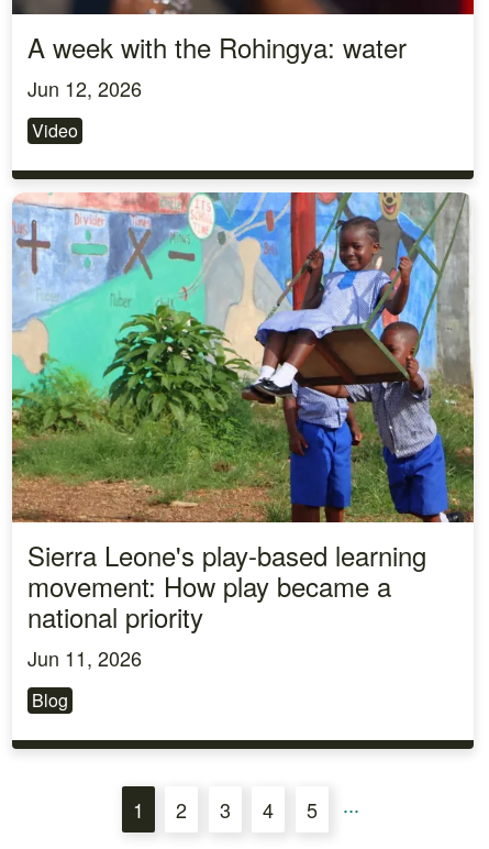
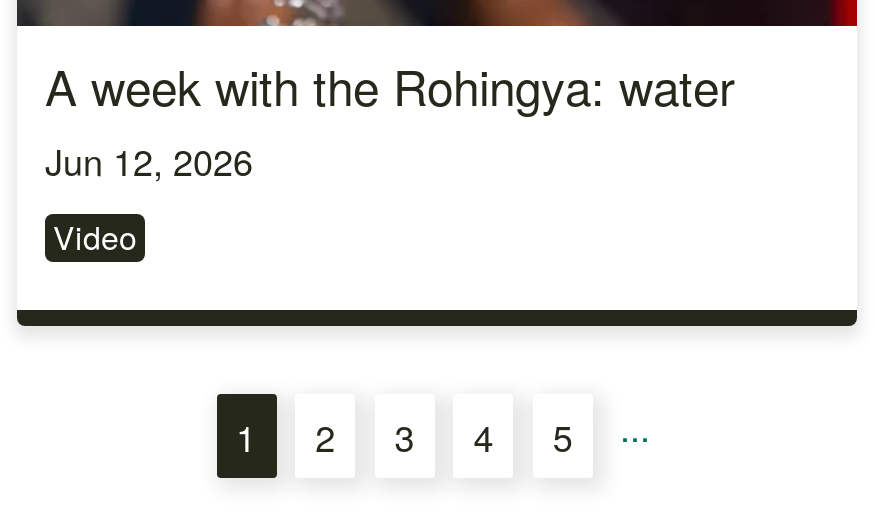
[11,191,475,713] [image] | Sierra Leone's play-based learning | movement: How play became a | national priority | Jun 11, 2026 | Blog -> none

